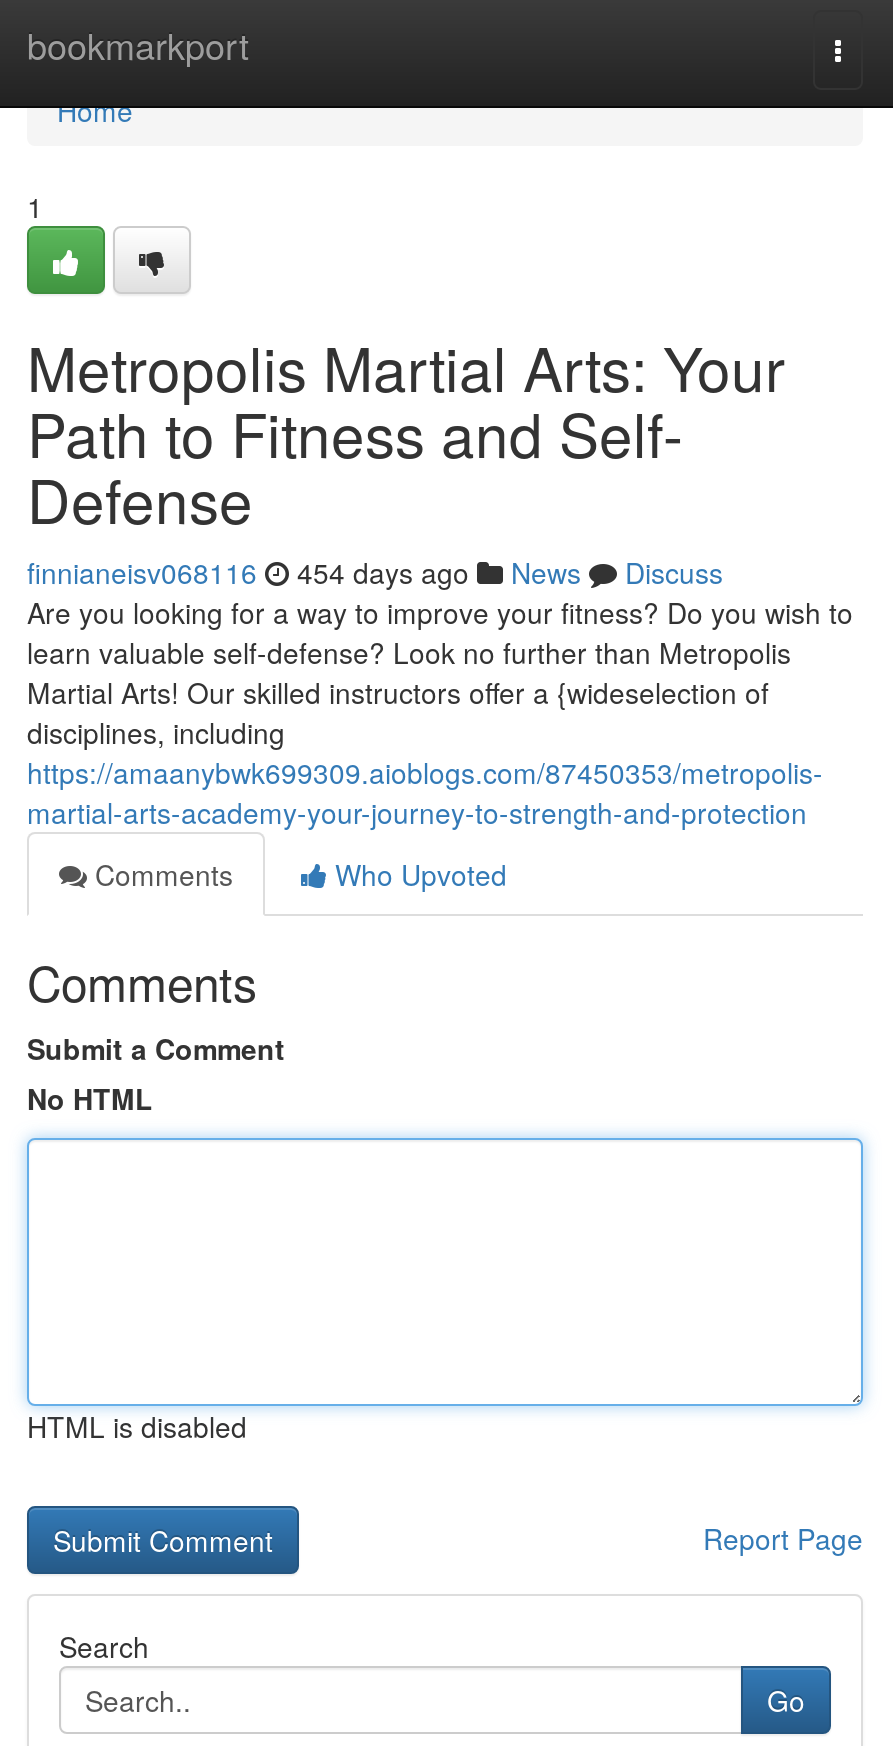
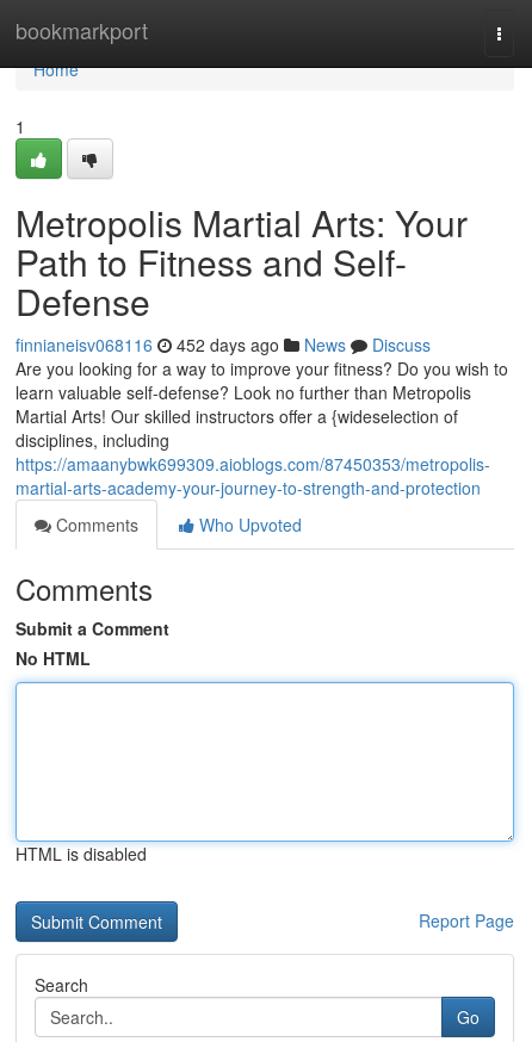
[27,552,723,592] finnianeisv068116 454 days ago News Discuss -> [16,333,431,356] finnianeisv068116 452 days ago News Discuss

